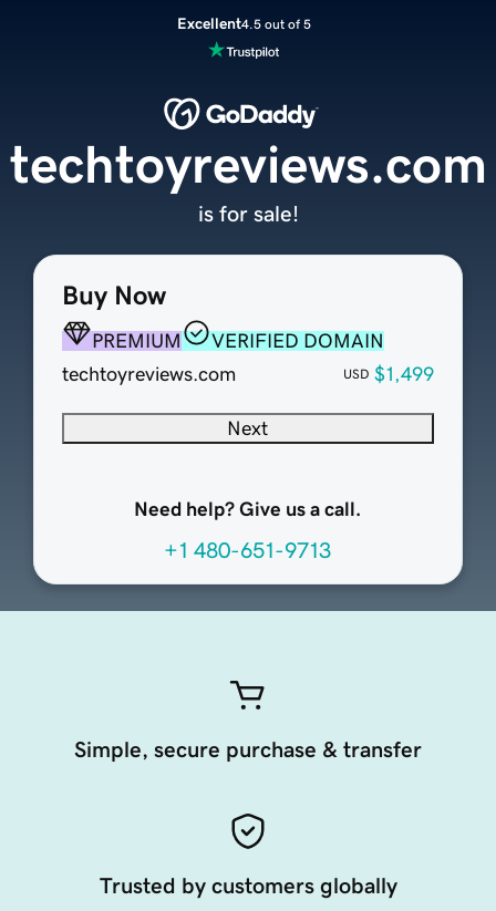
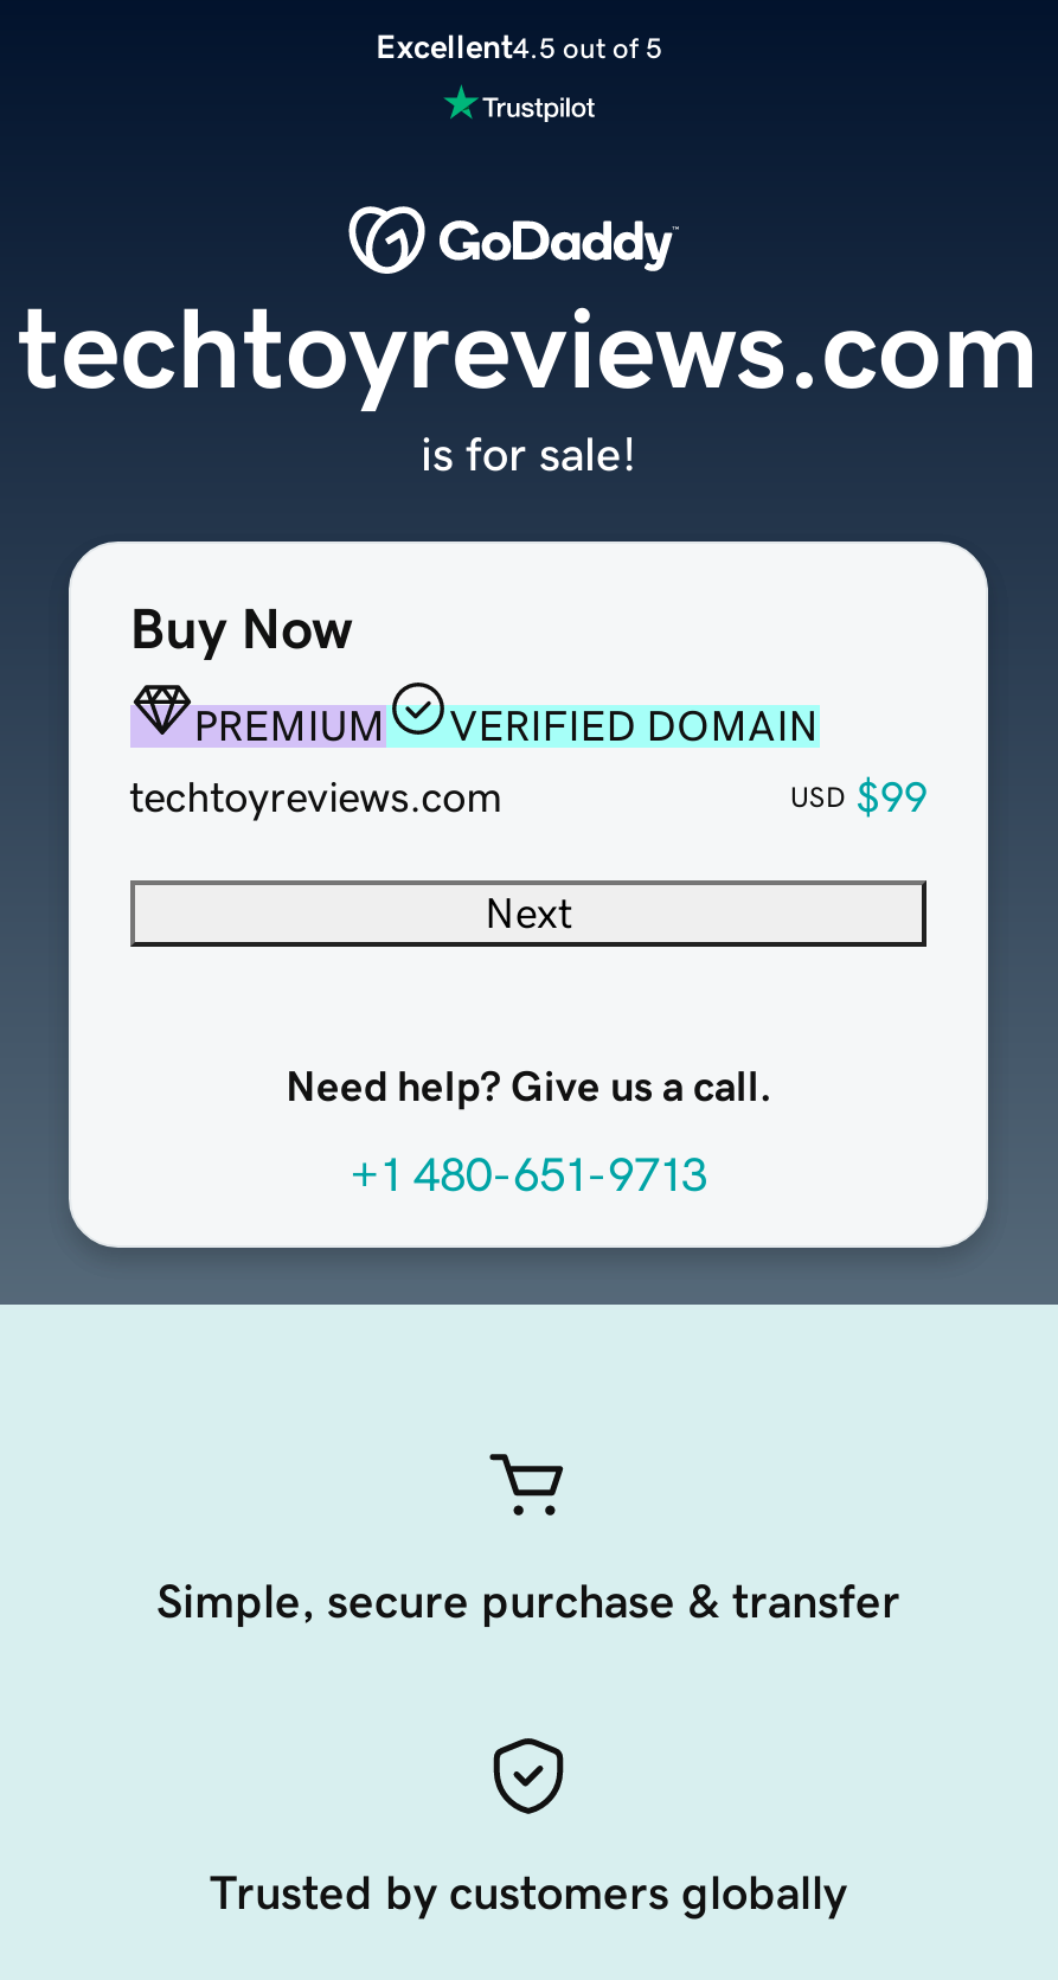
[344,365,434,385] USD $1,499 -> [790,777,927,820] USD $99

